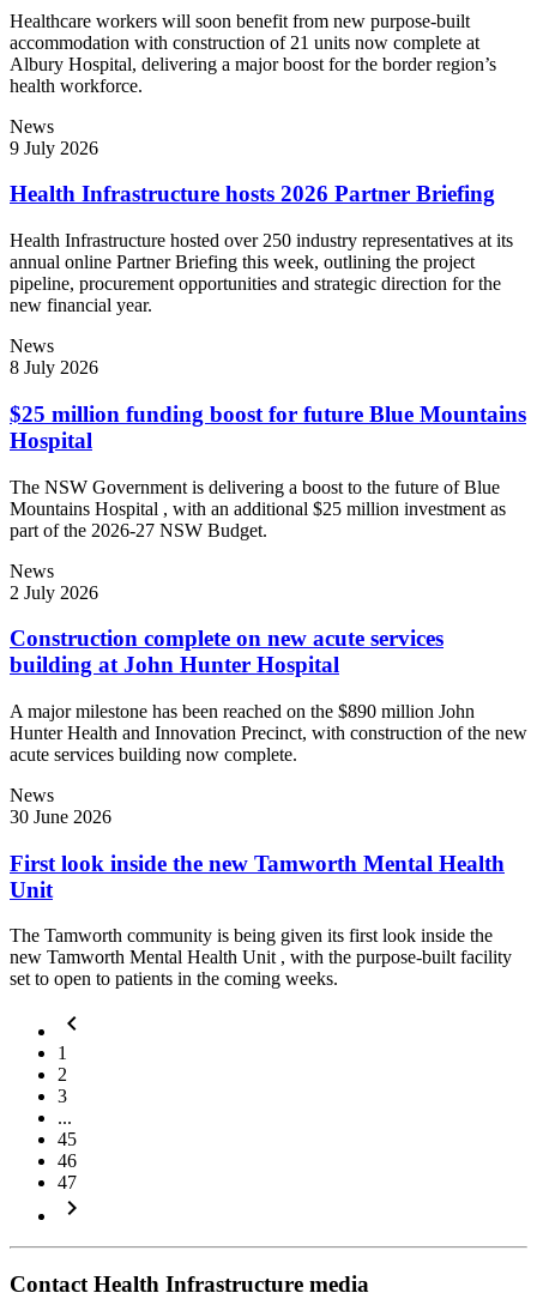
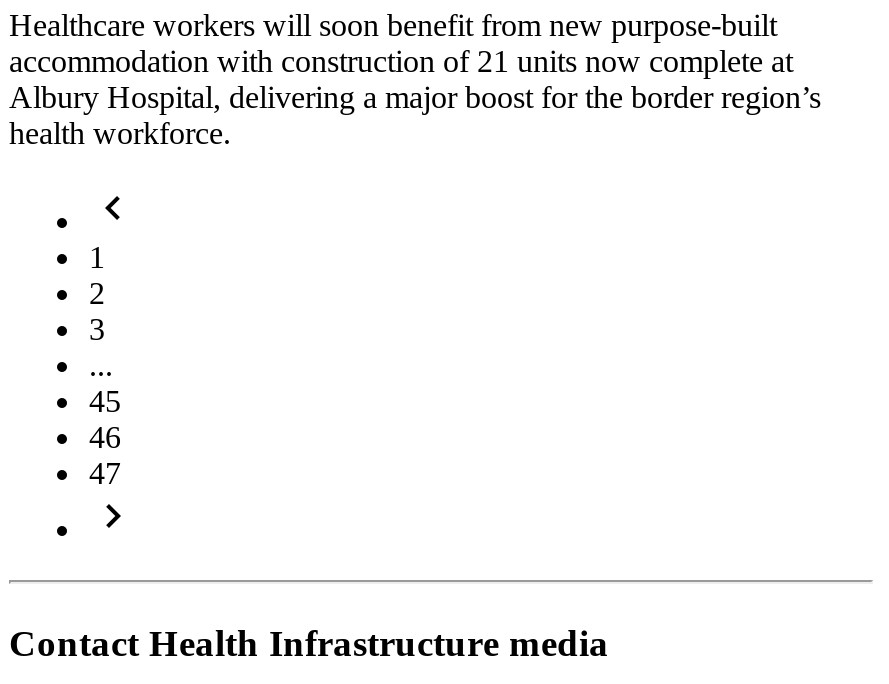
[10,116,527,989] News | 9 July 2026 | Health Infrastructure hosts 2026 Partner Briefing | Health Infrastructure hosted over 250 industry representatives at its | annual online Partner Briefing this week, outlining the project | pipeline, procurement opportunities and strategic direction for the | new financial year. | News | 8 July 2026 | $25 million funding boost for future Blue Mountains | Hospital | The NSW Government is delivering a boost to the future of Blue | Mountains Hospital , with an additional $25 million investment as | part of the 2026-27 NSW Budget. | News | 2 July 2026 | Construction complete on new acute services | building at John Hunter Hospital | A major milestone has been reached on the $890 million John | Hunter Health and Innovation Precinct, with construction of the new | acute services building now complete. | News | 30 June 2026 | First look inside the new Tamworth Mental Health | Unit | The Tamworth community is being given its first look inside the | new Tamworth Mental Health Unit , with the purpose-built facility | set to open to patients in the coming weeks. -> none

